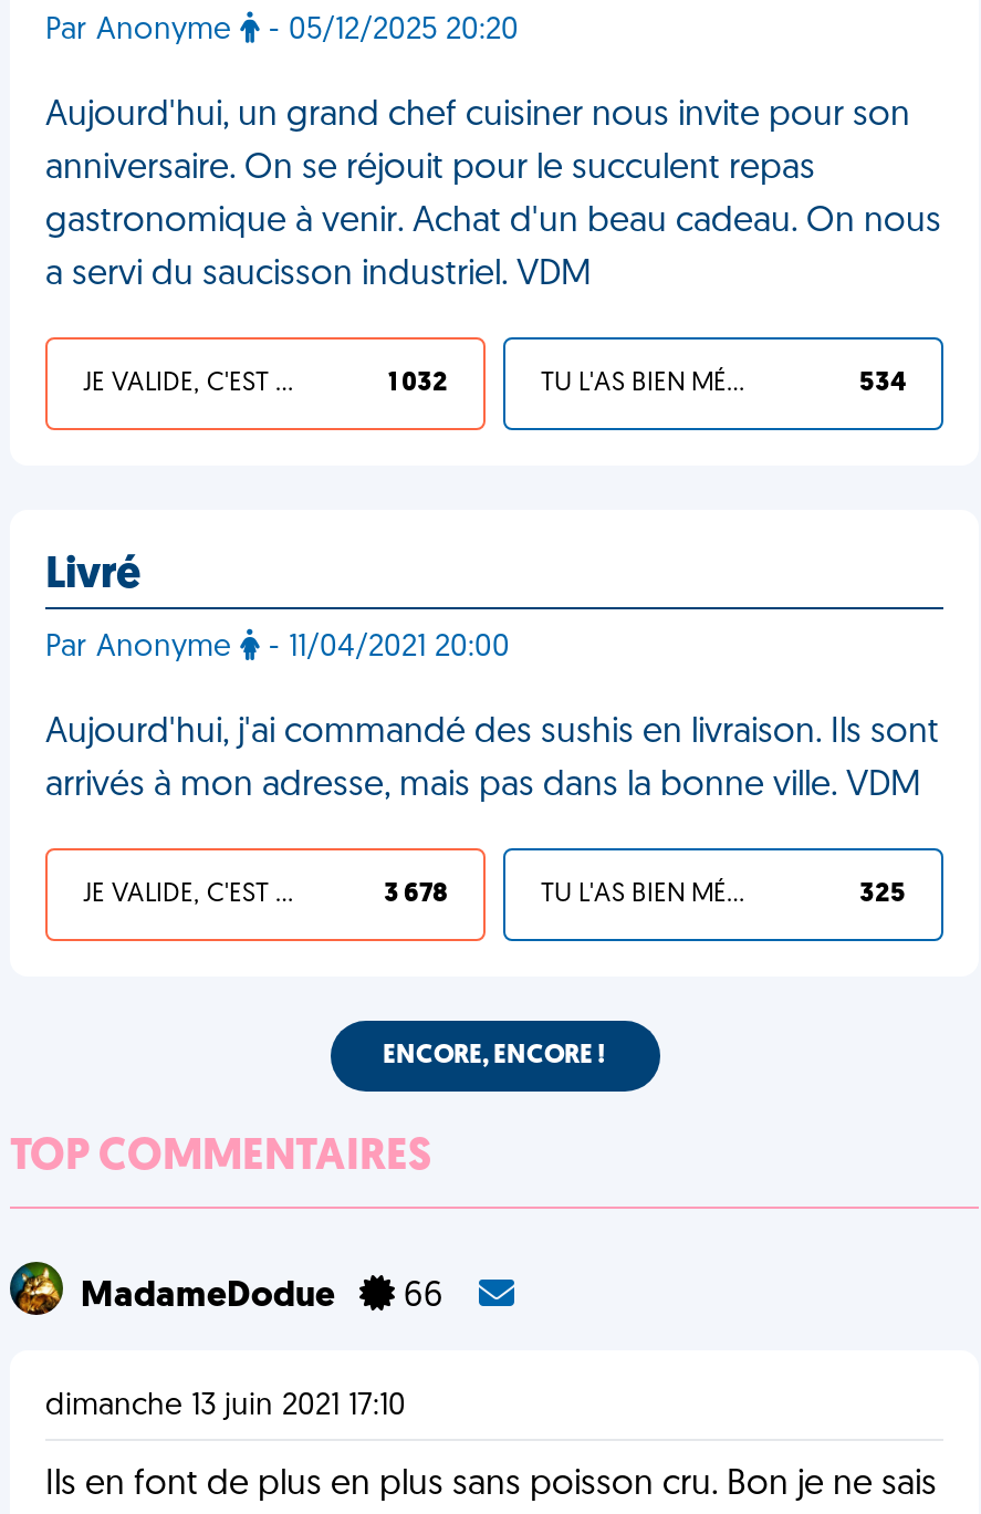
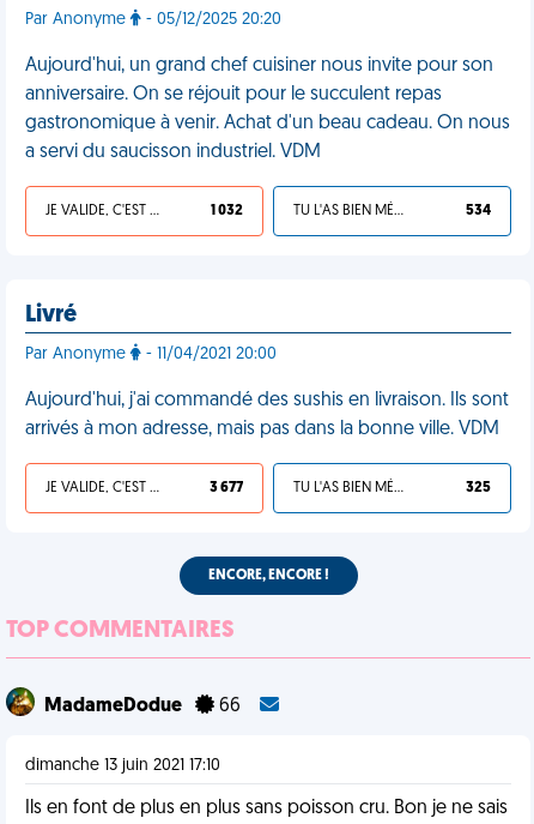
[384,881,448,908] 3 678 -> [210,481,243,495] 3 677

